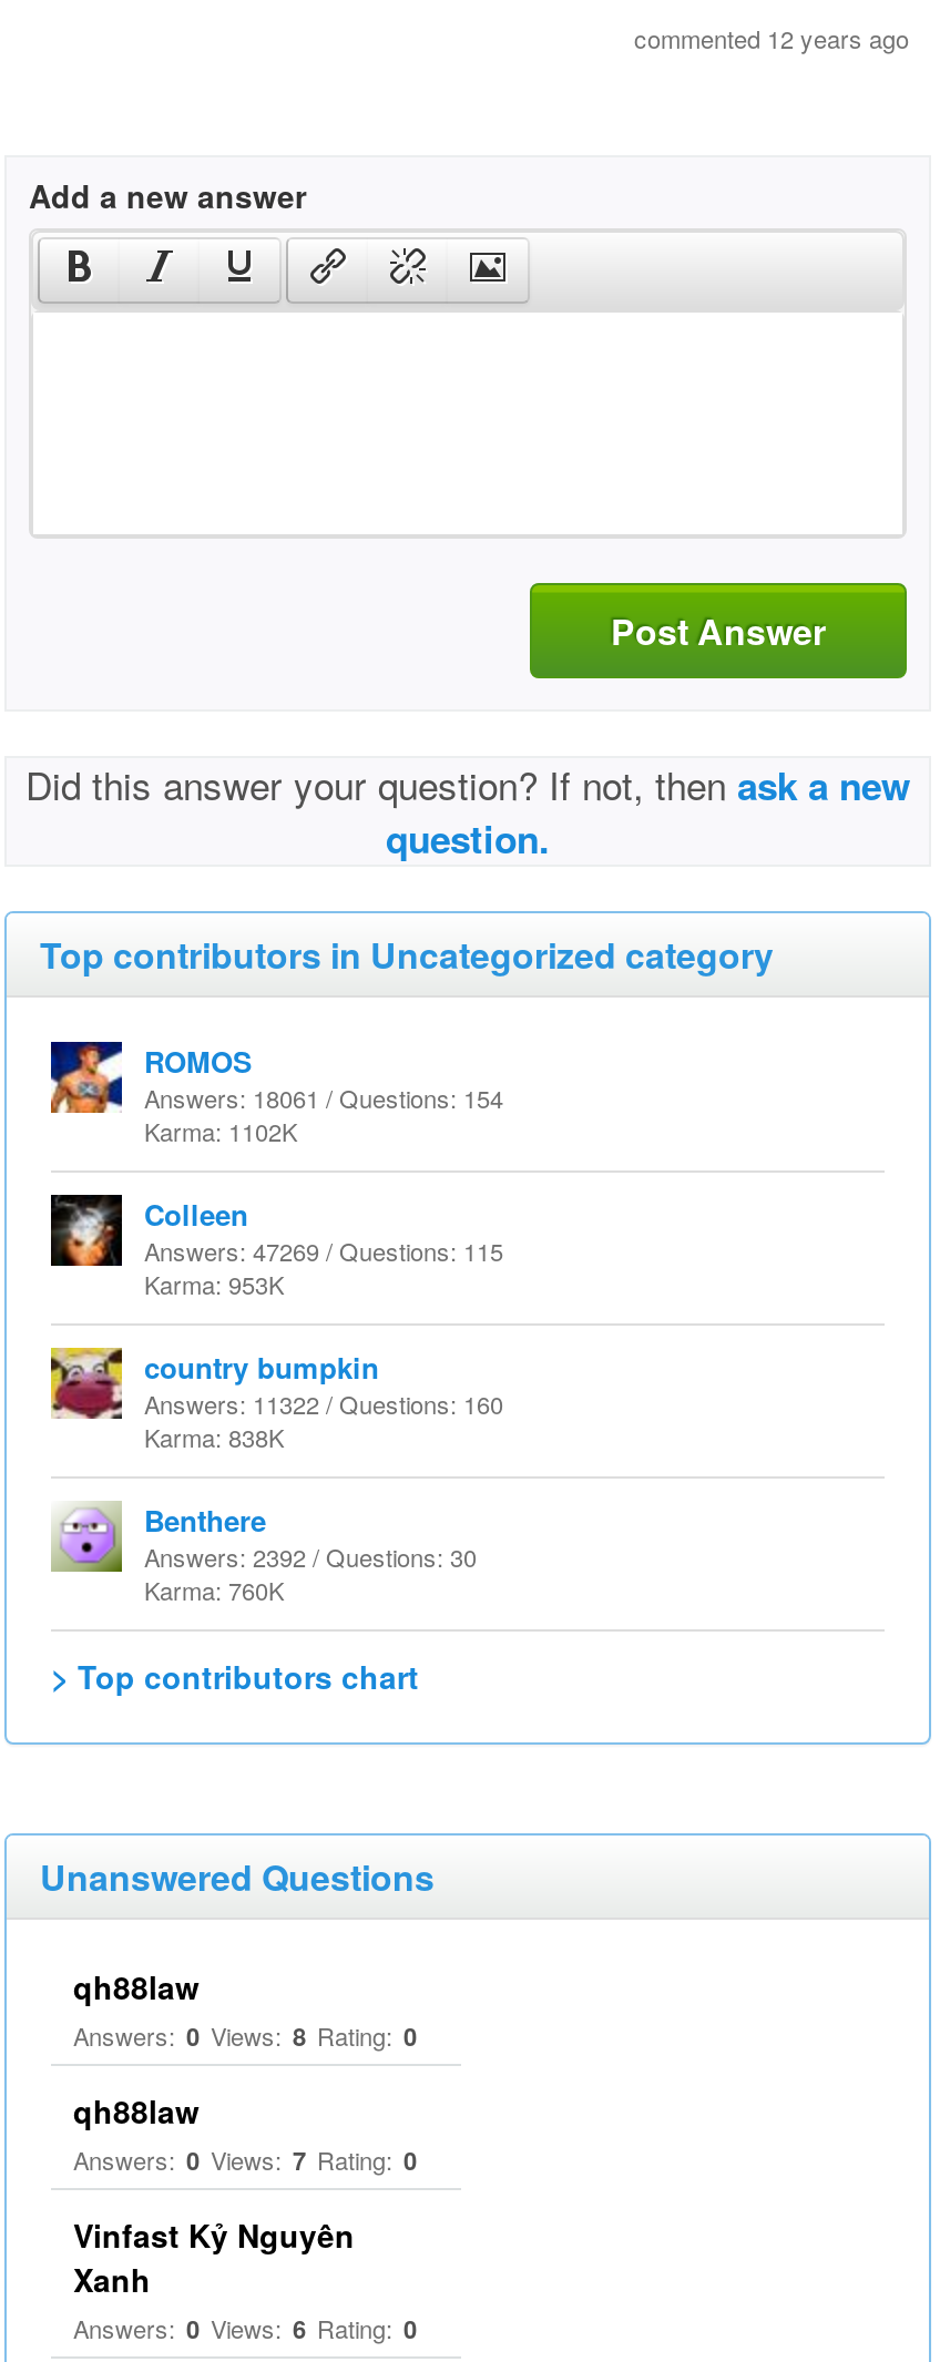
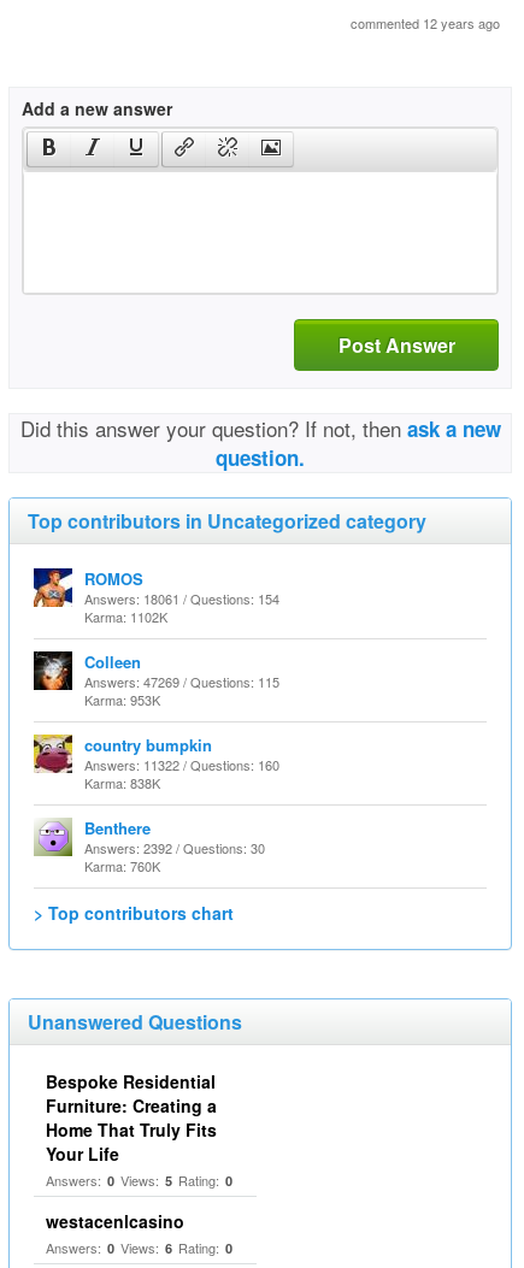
[73,1964,417,2301] qh88law | Answers: 0 Views: 8 Rating: 0 | qh88law | Answers: 0 Views: 7 Rating: 0 | Vinfast Kỷ Nguyên | Xanh -> [46,1069,232,1233] Bespoke Residential | Furniture: Creating a | Home That Truly Fits | Your Life | Answers: 0 Views: 5 Rating: 0 | westacenlcasino

